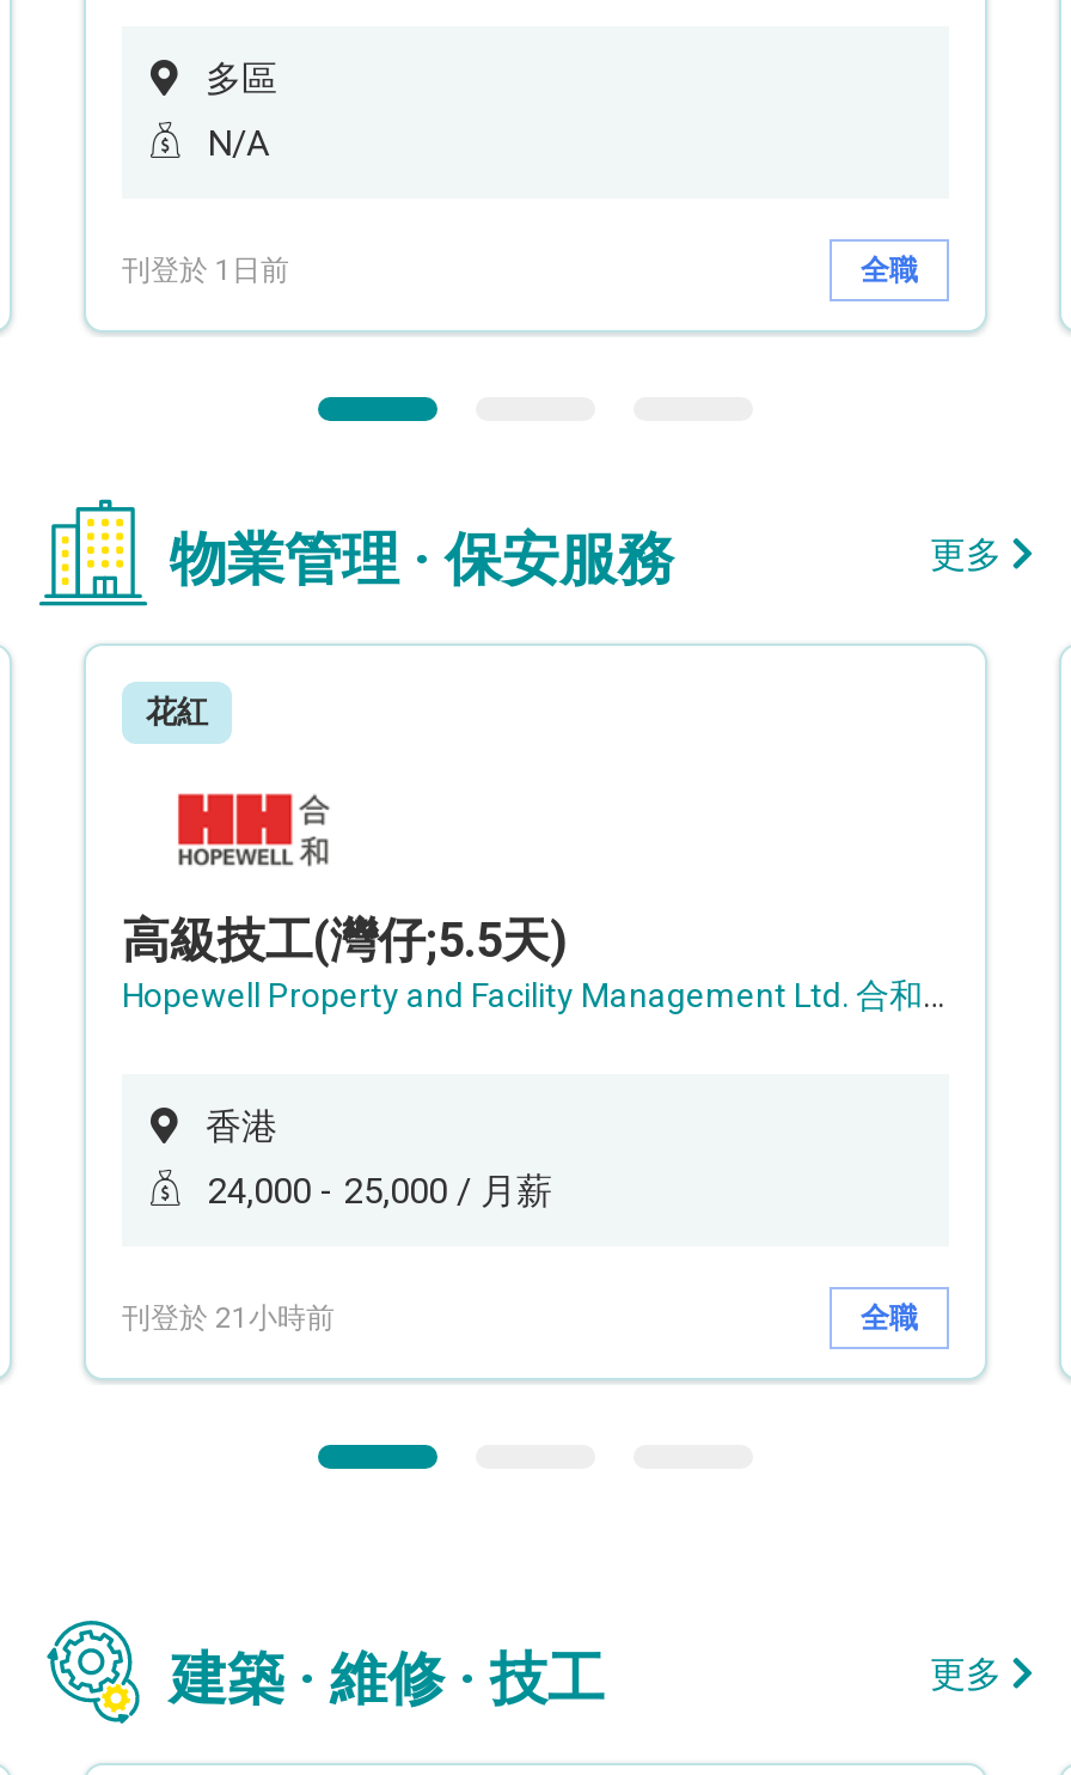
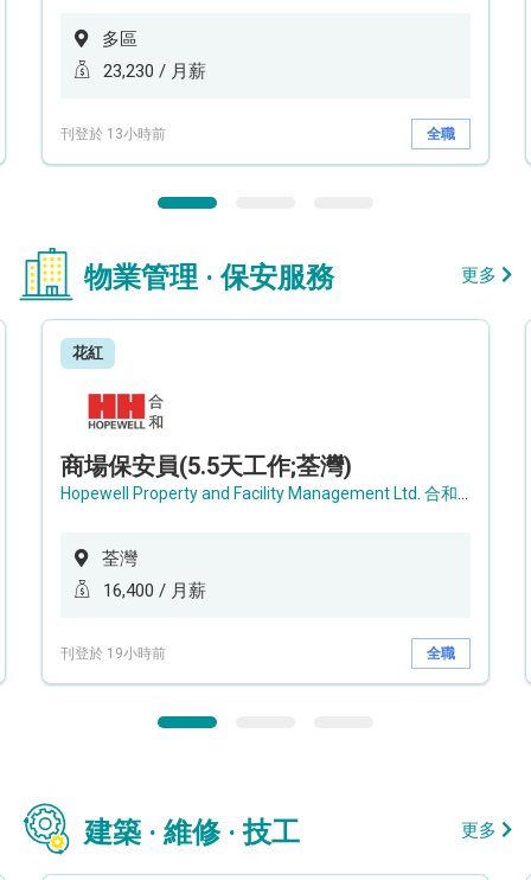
[208,122,270,166] N/A -> [103,61,206,82] 23,230 / 月薪
[122,252,289,286] 刊登於 1日前 -> [60,125,166,142] 刊登於 13小時前
[122,911,567,969] 高級技工(灣仔;5.5天) -> [60,452,352,480] 商場保安員(5.5天工作;荃灣)
[206,1106,277,1149] 香港 -> [102,548,137,570] 荃灣
[208,1170,552,1213] 24,000 - 25,000 / 月薪 -> [103,580,206,602] 16,400 / 月薪
[122,1300,335,1334] 刊登於 21小時前 -> [60,645,166,661] 刊登於 19小時前

